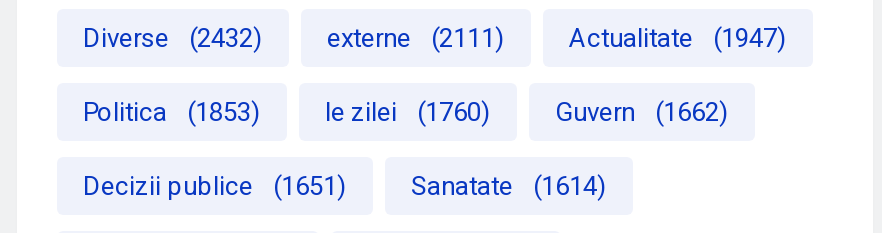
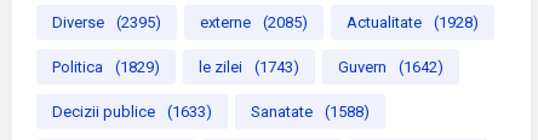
[83,23,263,53] Diverse (2432) -> [52,13,161,31] Diverse (2395)
[327,23,505,53] externe (2111) -> [200,13,308,31] externe (2085)
[569,23,787,53] Actualitate (1947) -> [347,13,479,31] Actualitate (1928)
[83,97,261,127] Politica (1853) -> [52,58,160,76] Politica (1829)
[325,97,491,127] le zilei (1760) -> [199,58,299,76] le zilei (1743)
[555,97,729,127] Guvern (1662) -> [338,58,443,76] Guvern (1642)
[83,171,347,201] Decizii publice (1651) -> [52,102,212,120] Decizii publice (1633)
[411,171,607,201] Sanatate (1614) -> [251,102,370,120] Sanatate (1588)

